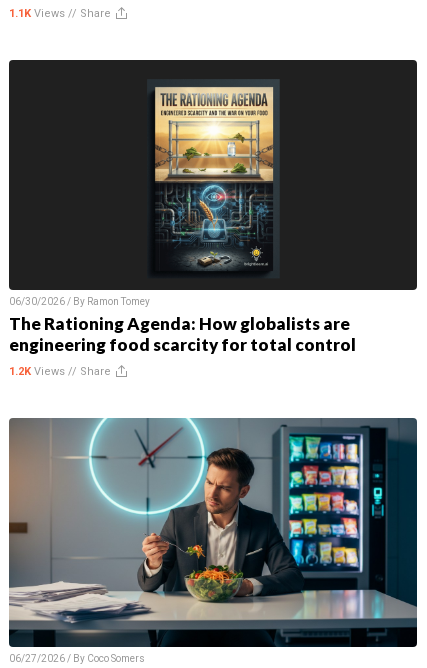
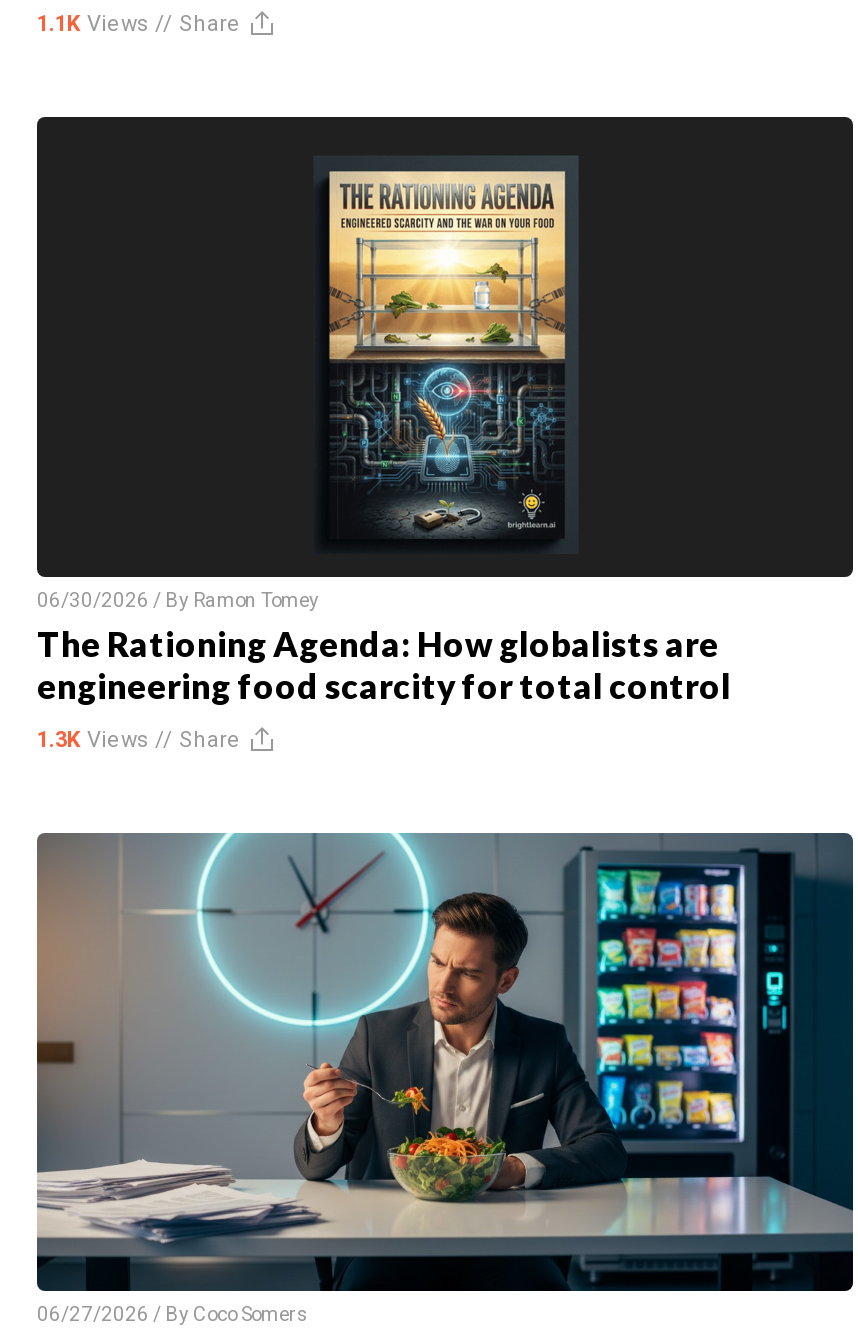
[9,364,111,377] 1.2K Views // Share -> [37,726,241,752] 1.3K Views // Share

